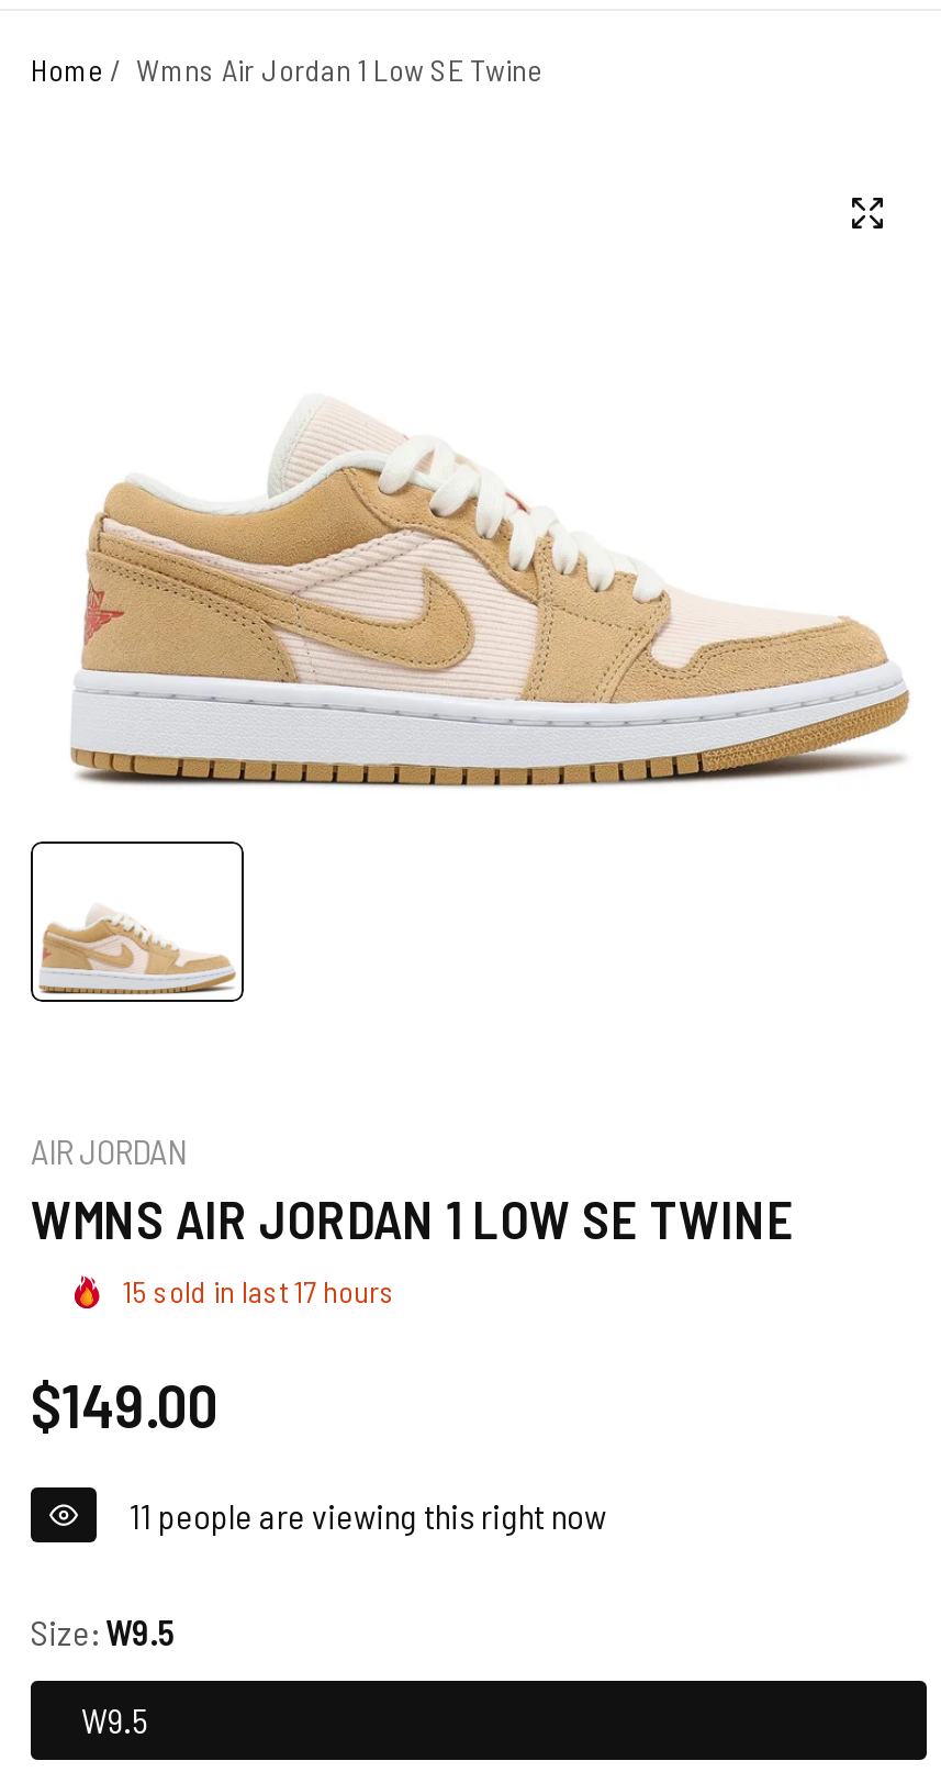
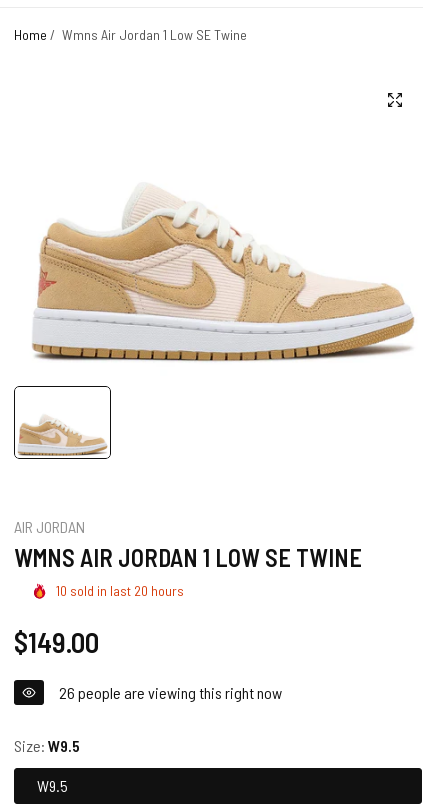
[123,1271,395,1309] 15 sold in last 17 hours -> [56,582,184,599] 10 sold in last 20 hours
[130,1493,606,1535] 11 people are viewing this right now -> [59,683,282,702] 26 people are viewing this right now

